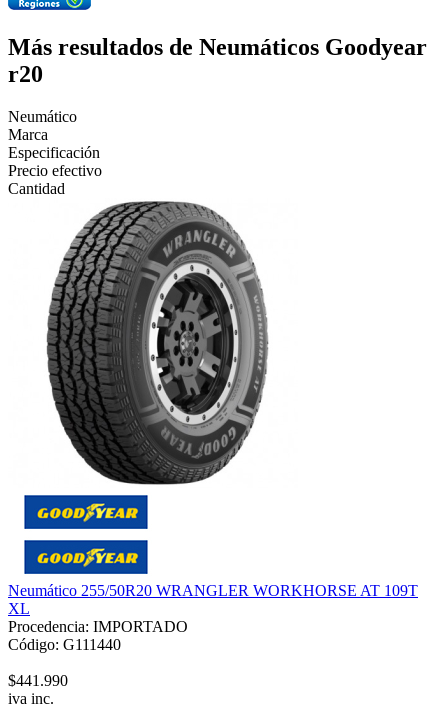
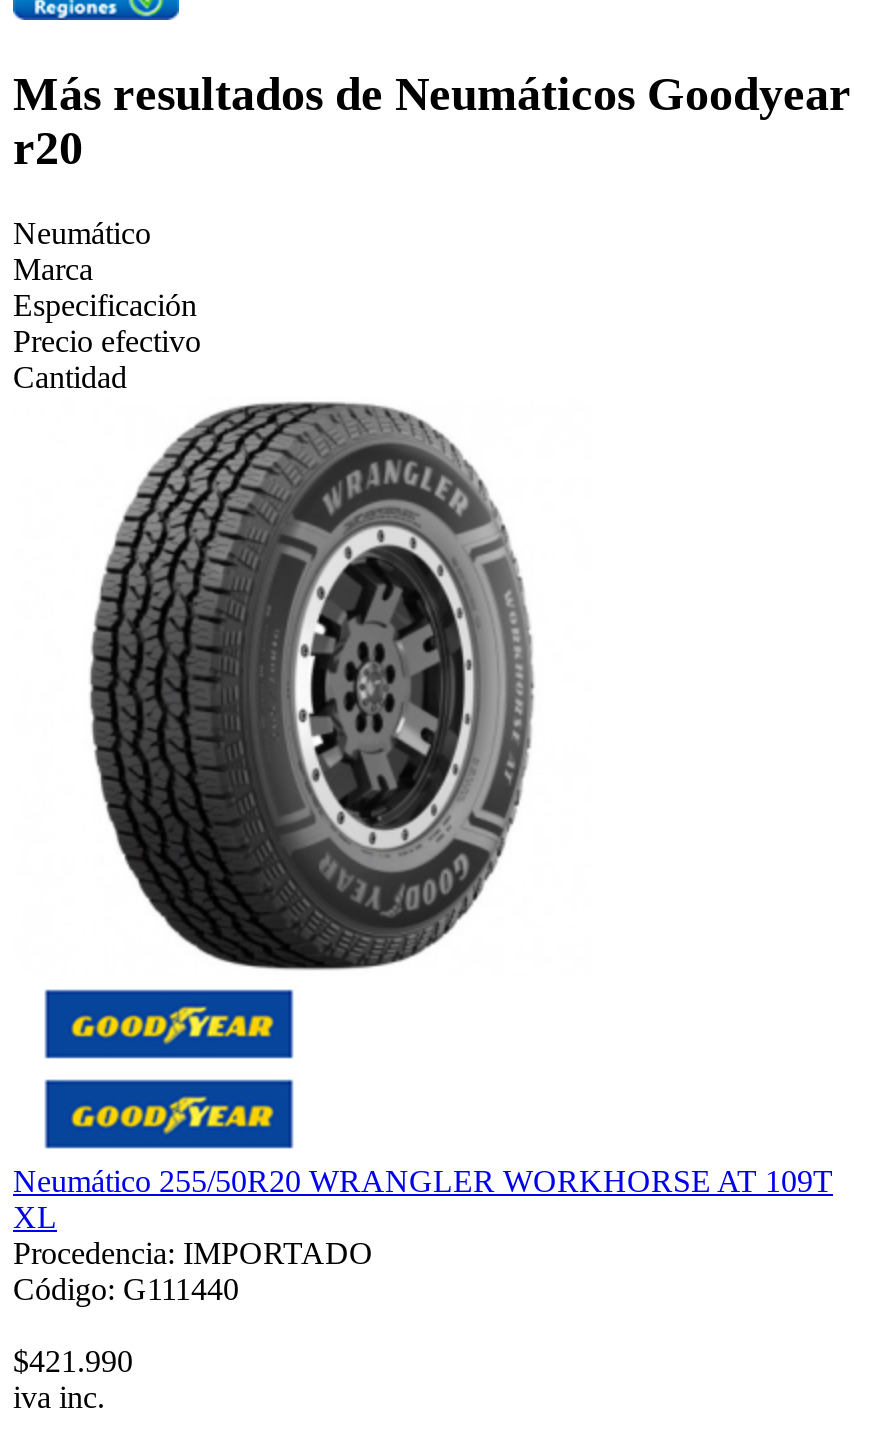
[8,672,68,689] $441.990 -> [13,1344,133,1378] $421.990

